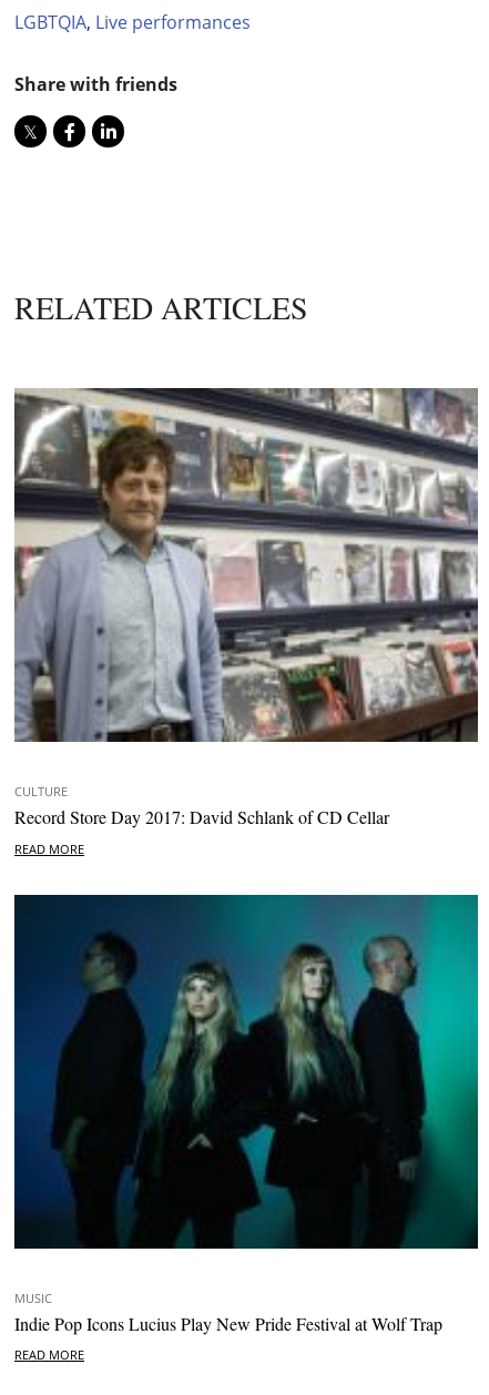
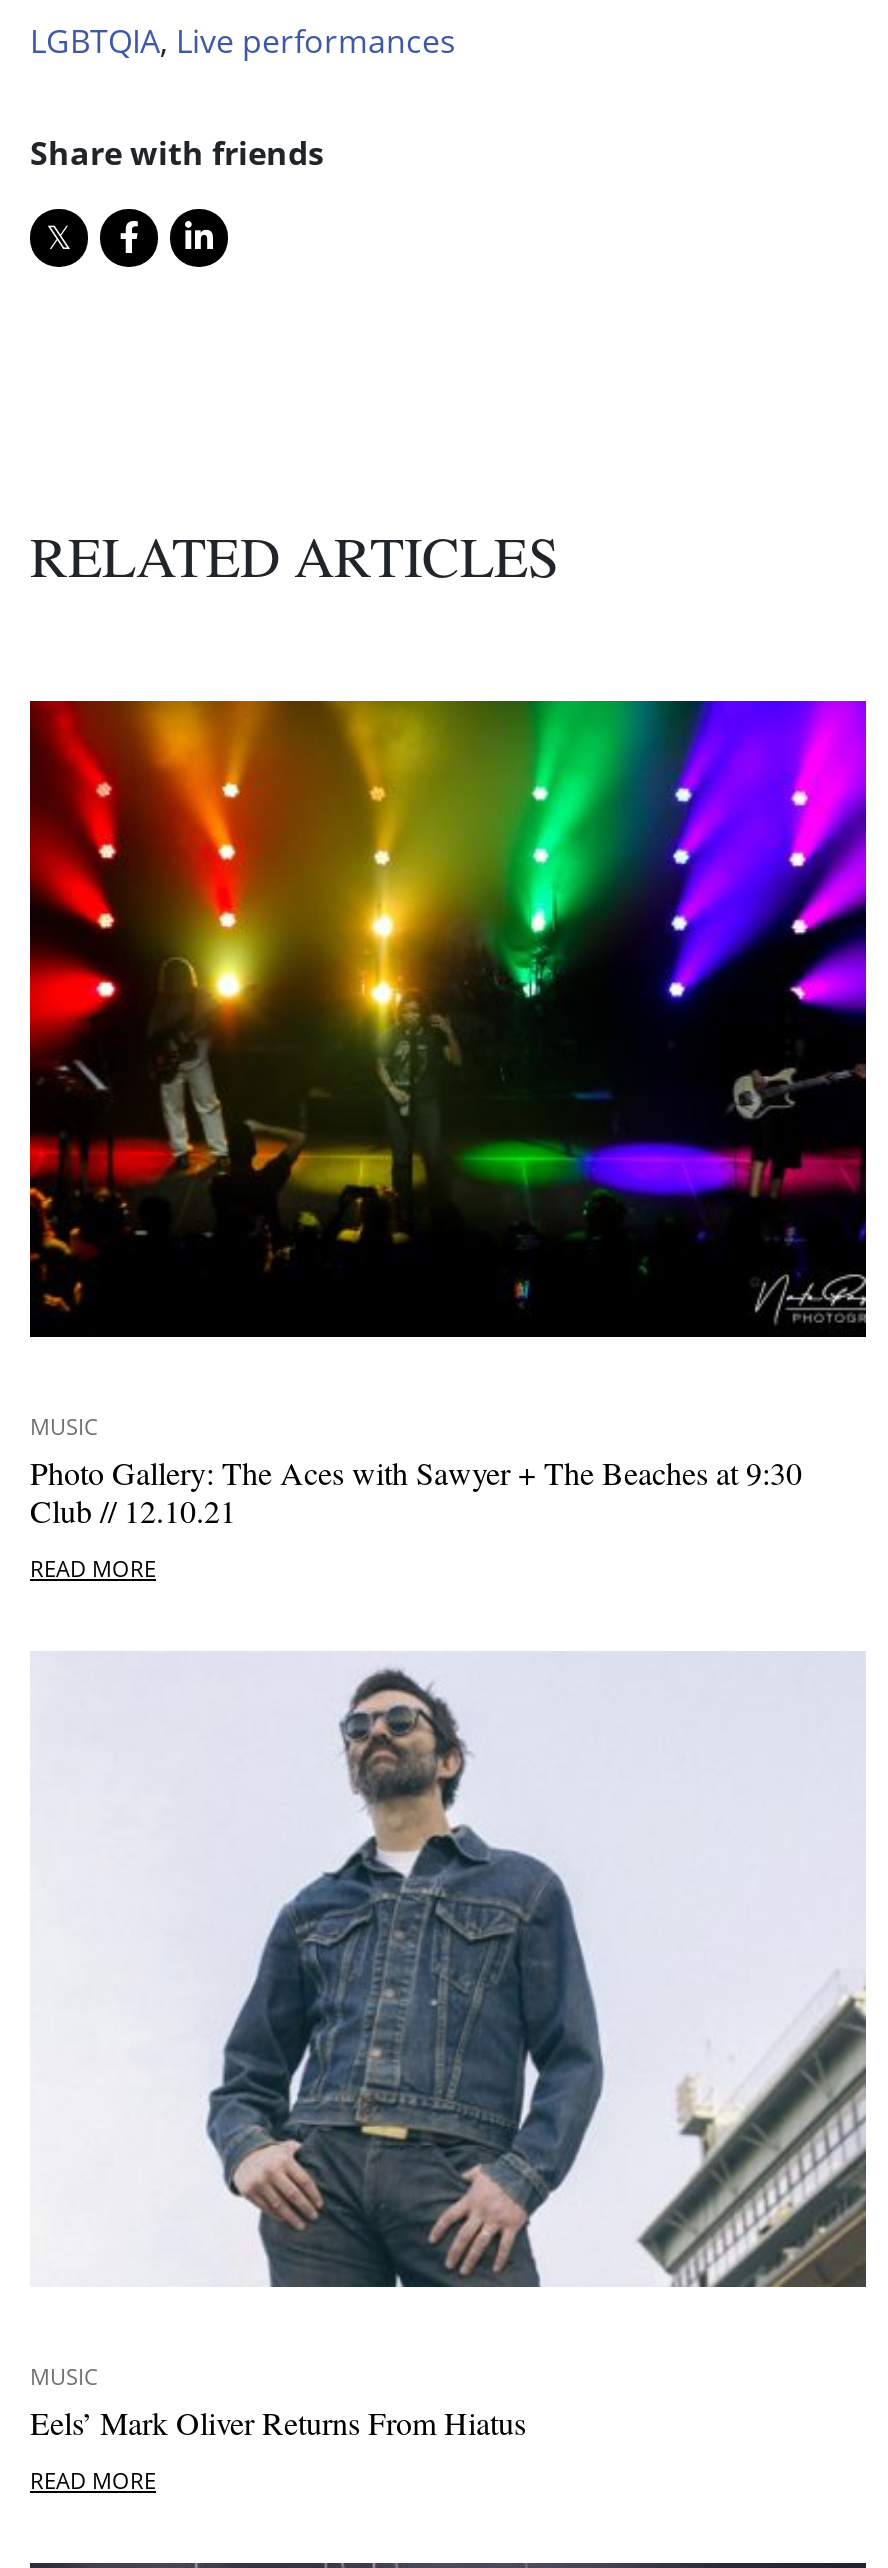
[13,387,479,829] [image] | CULTURE | Record Store Day 2017: David Schlank of CD Cellar -> [28,698,868,1532] [image] | MUSIC | Photo Gallery: The Aces with Sawyer + The Beaches at 9:30 | Club // 12.10.21
[13,894,479,1250] [image] -> [30,1652,868,2288] [image]
[14,1311,442,1335] Indie Pop Icons Lucius Play New Pride Festival at Wolf Trap -> [30,2402,526,2444] Eels’ Mark Oliver Returns From Hiatus

